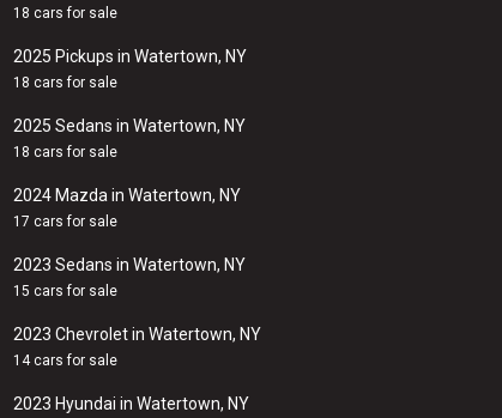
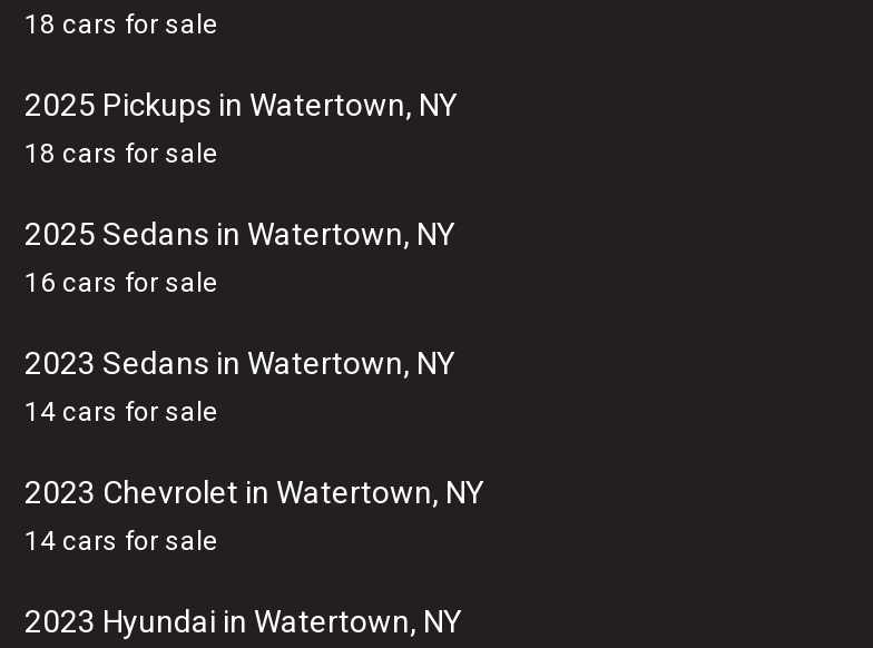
[13,144,241,230] 18 cars for sale | 2024 Mazda in Watertown, NY | 17 cars for sale -> [24,267,218,298] 16 cars for sale
[13,283,117,299] 15 cars for sale -> [24,396,218,428] 14 cars for sale

